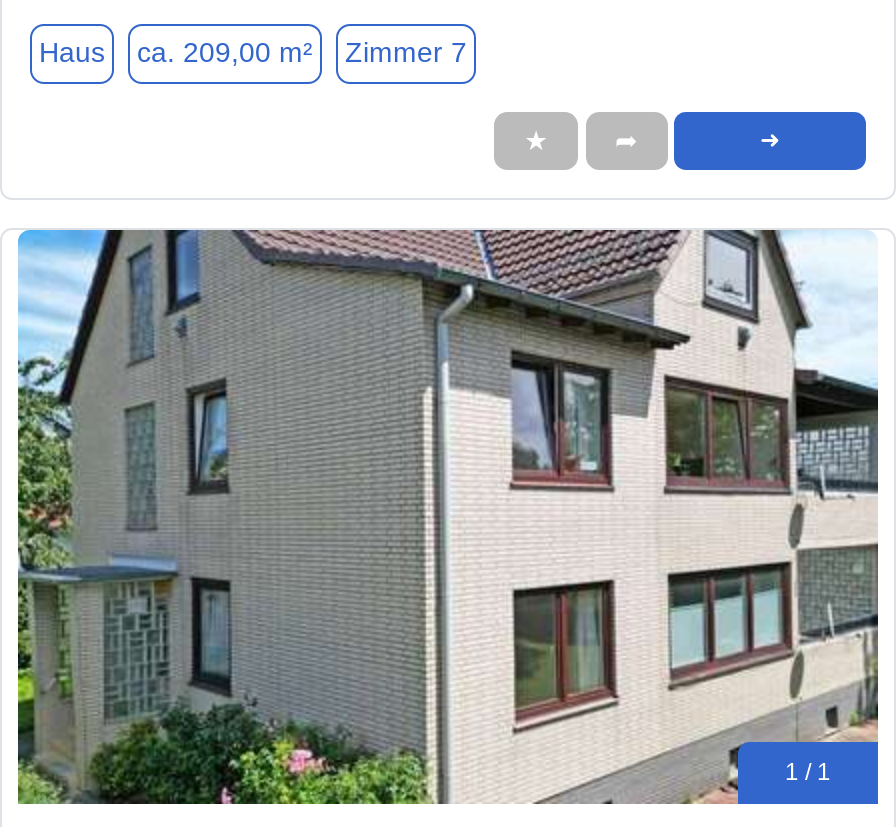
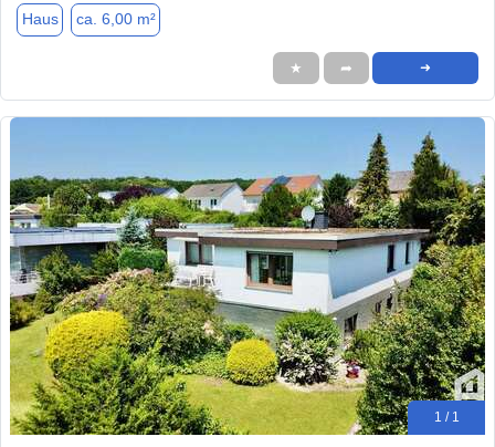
[137,37,467,69] ca. 209,00 m² | Zimmer 7 -> [76,11,155,28] ca. 6,00 m²
[16,228,880,806] [image] -> [9,116,486,436] [image]

